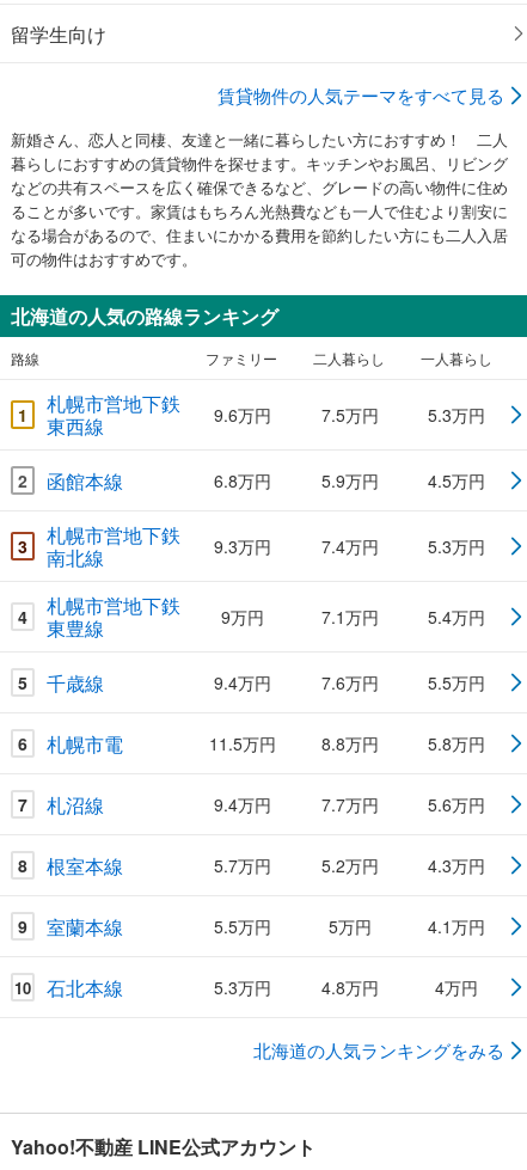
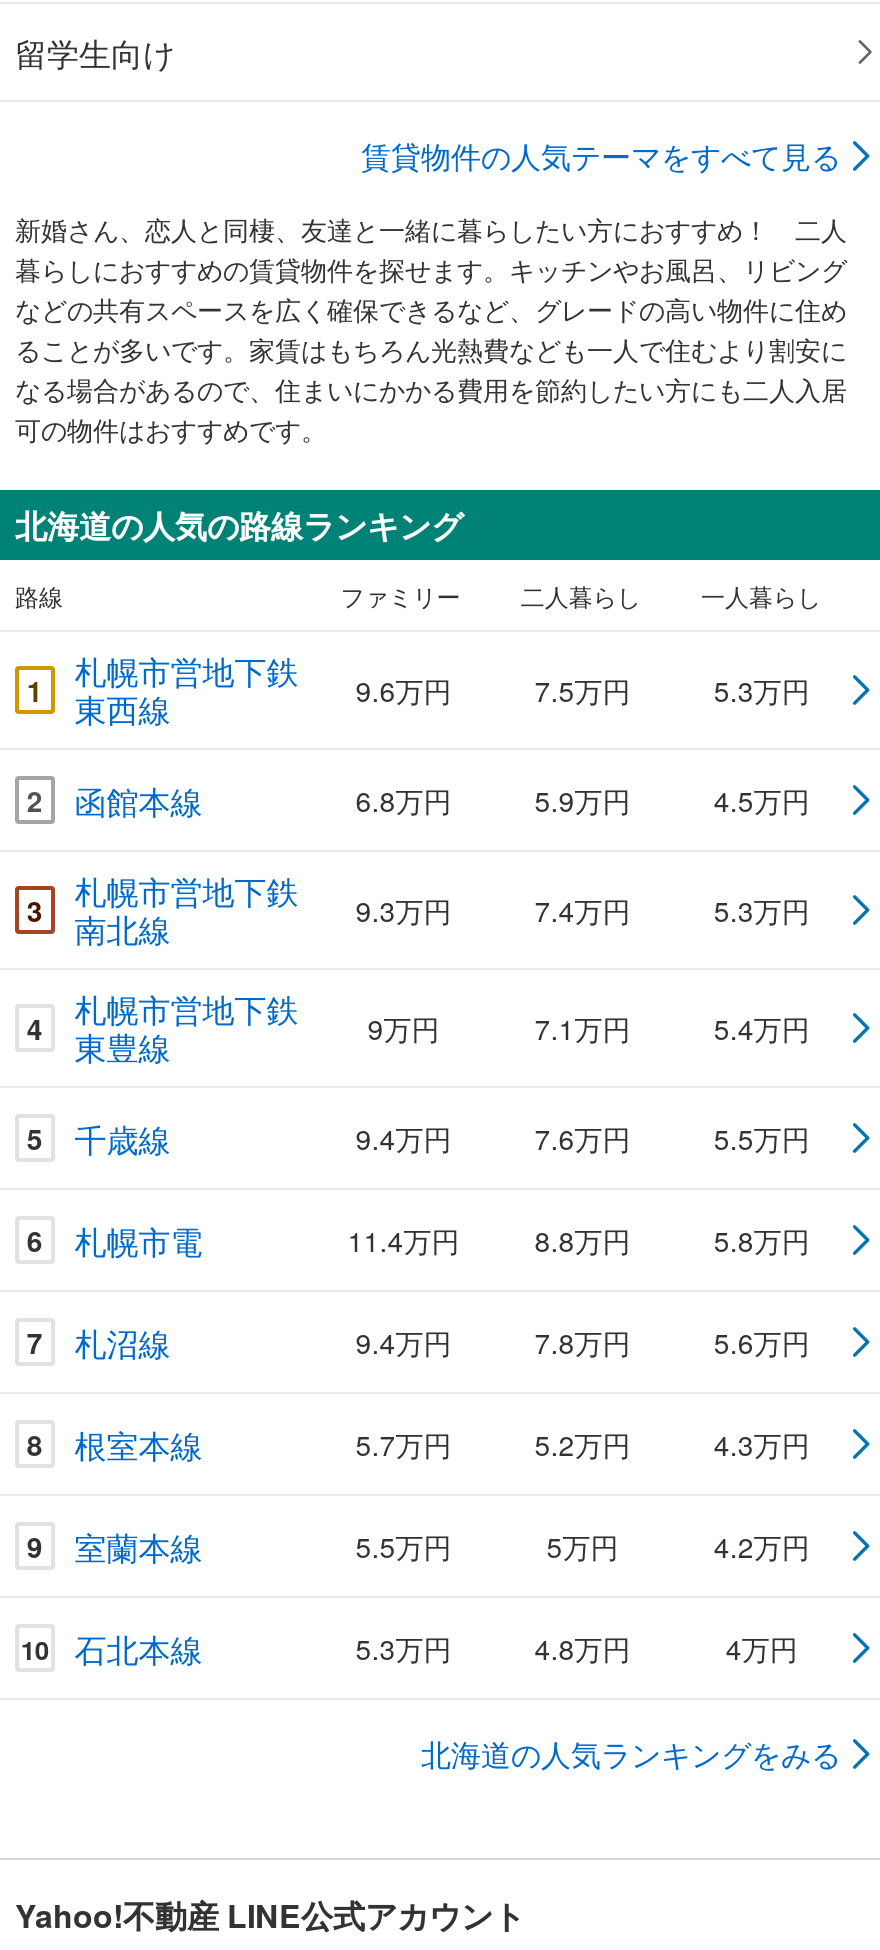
[209,731,379,755] 11.5万円 8.8万円 -> [348,1220,631,1260] 11.4万円 8.8万円
[321,792,379,816] 7.7万円 -> [535,1322,631,1362] 7.8万円
[428,914,486,938] 4.1万円 -> [714,1526,810,1566] 4.2万円

